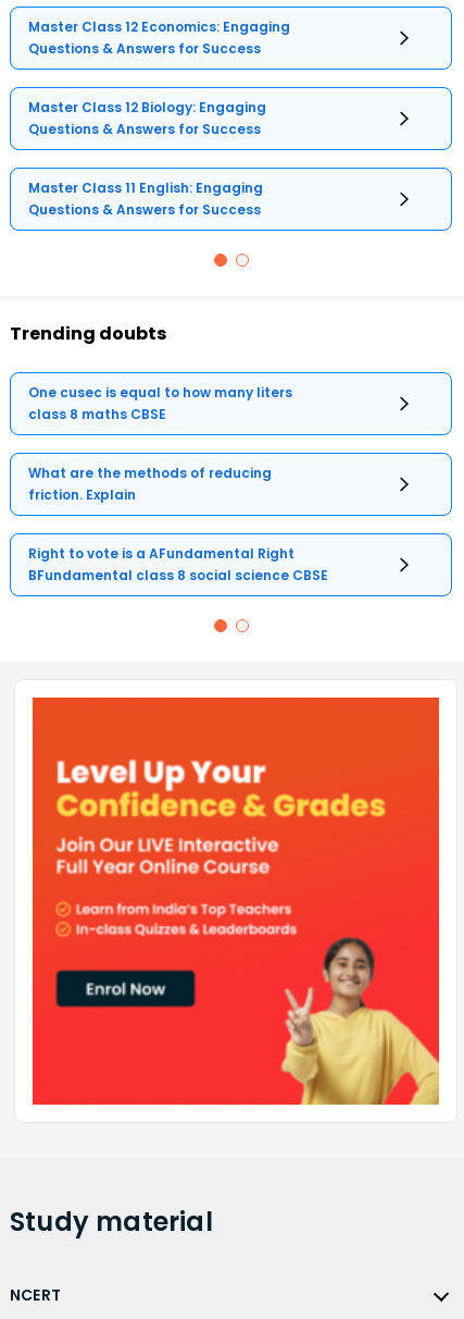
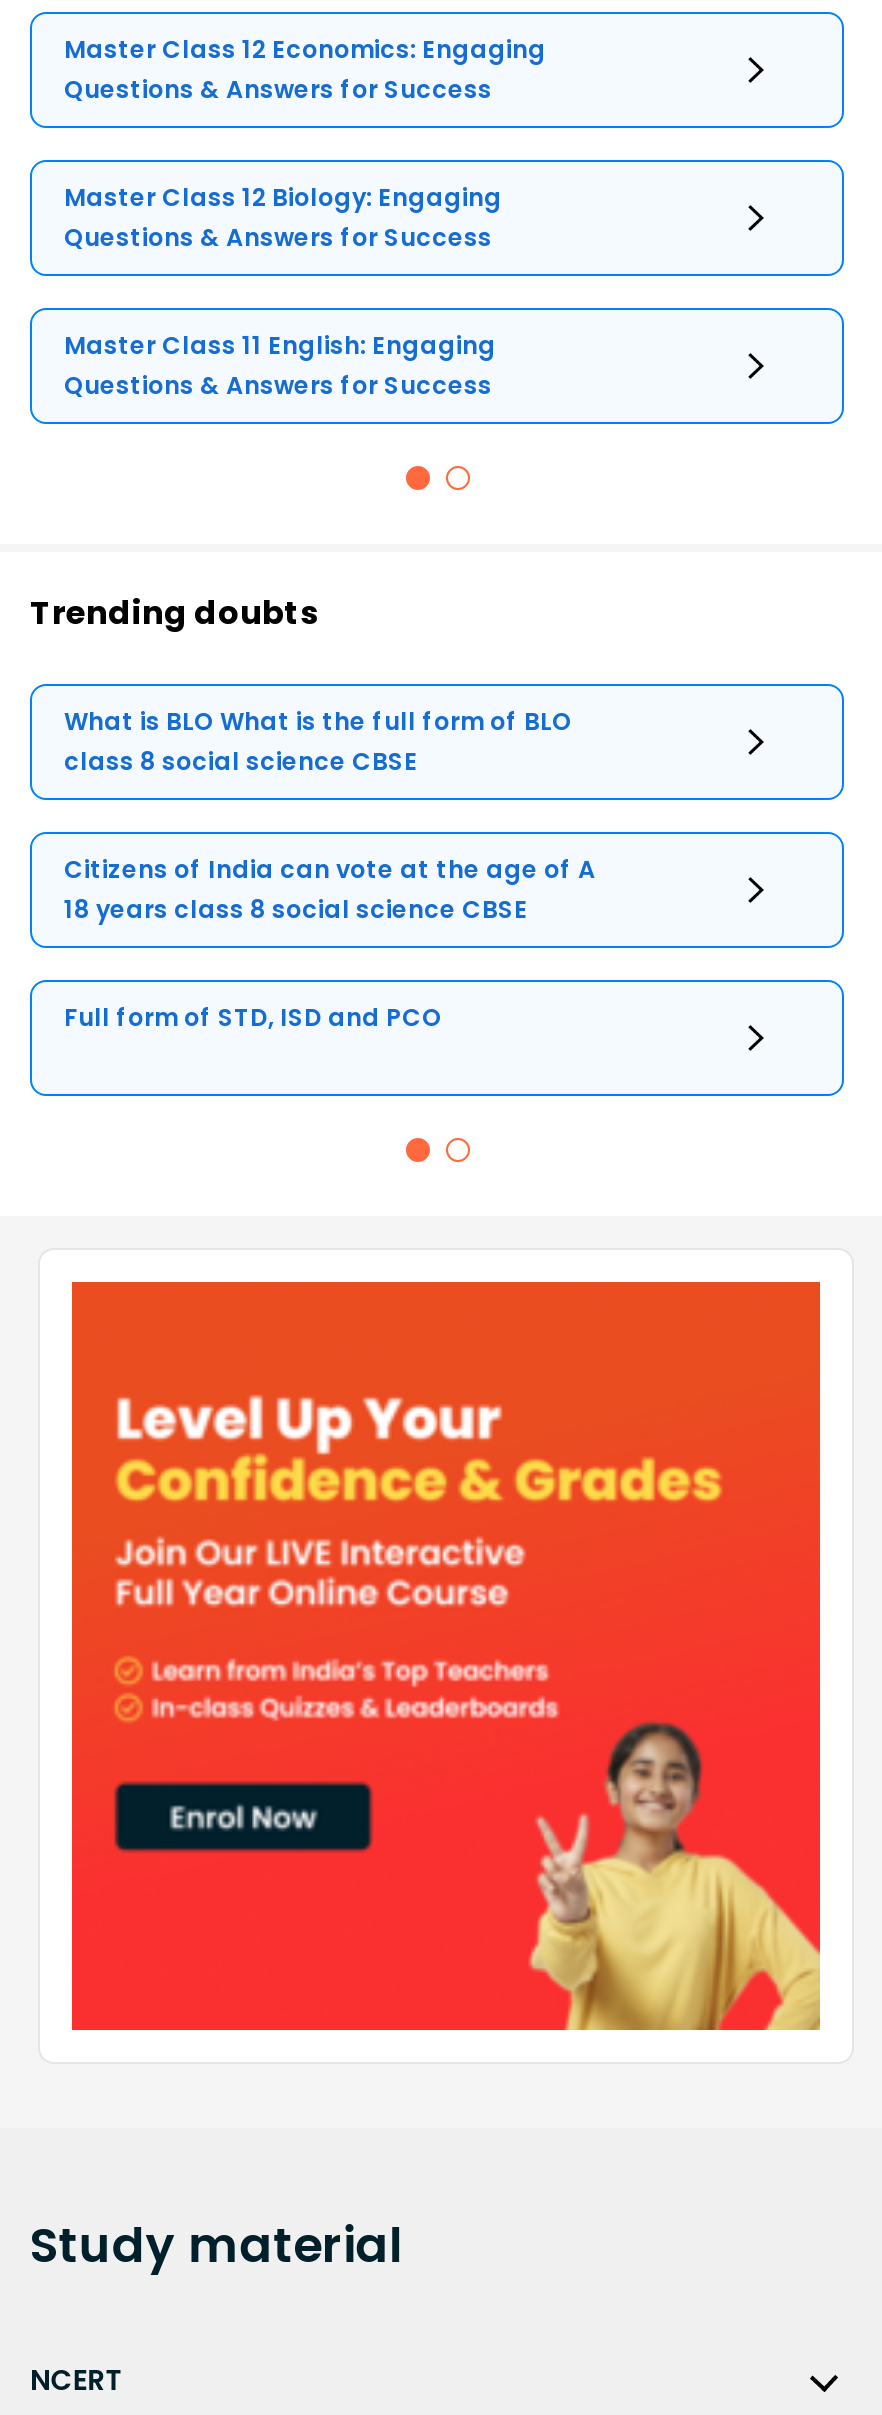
[28,383,292,424] One cusec is equal to how many liters | class 8 maths CBSE -> [64,704,572,778] What is BLO What is the full form of BLO | class 8 social science CBSE
[28,464,272,504] What are the methods of reducing | friction. Explain -> [64,852,596,926] Citizens of India can vote at the age of A | 18 years class 8 social science CBSE
[28,544,328,585] Right to vote is a AFundamental Right | BFundamental class 8 social science CBSE -> [64,1000,442,1034] Full form of STD, ISD and PCO

